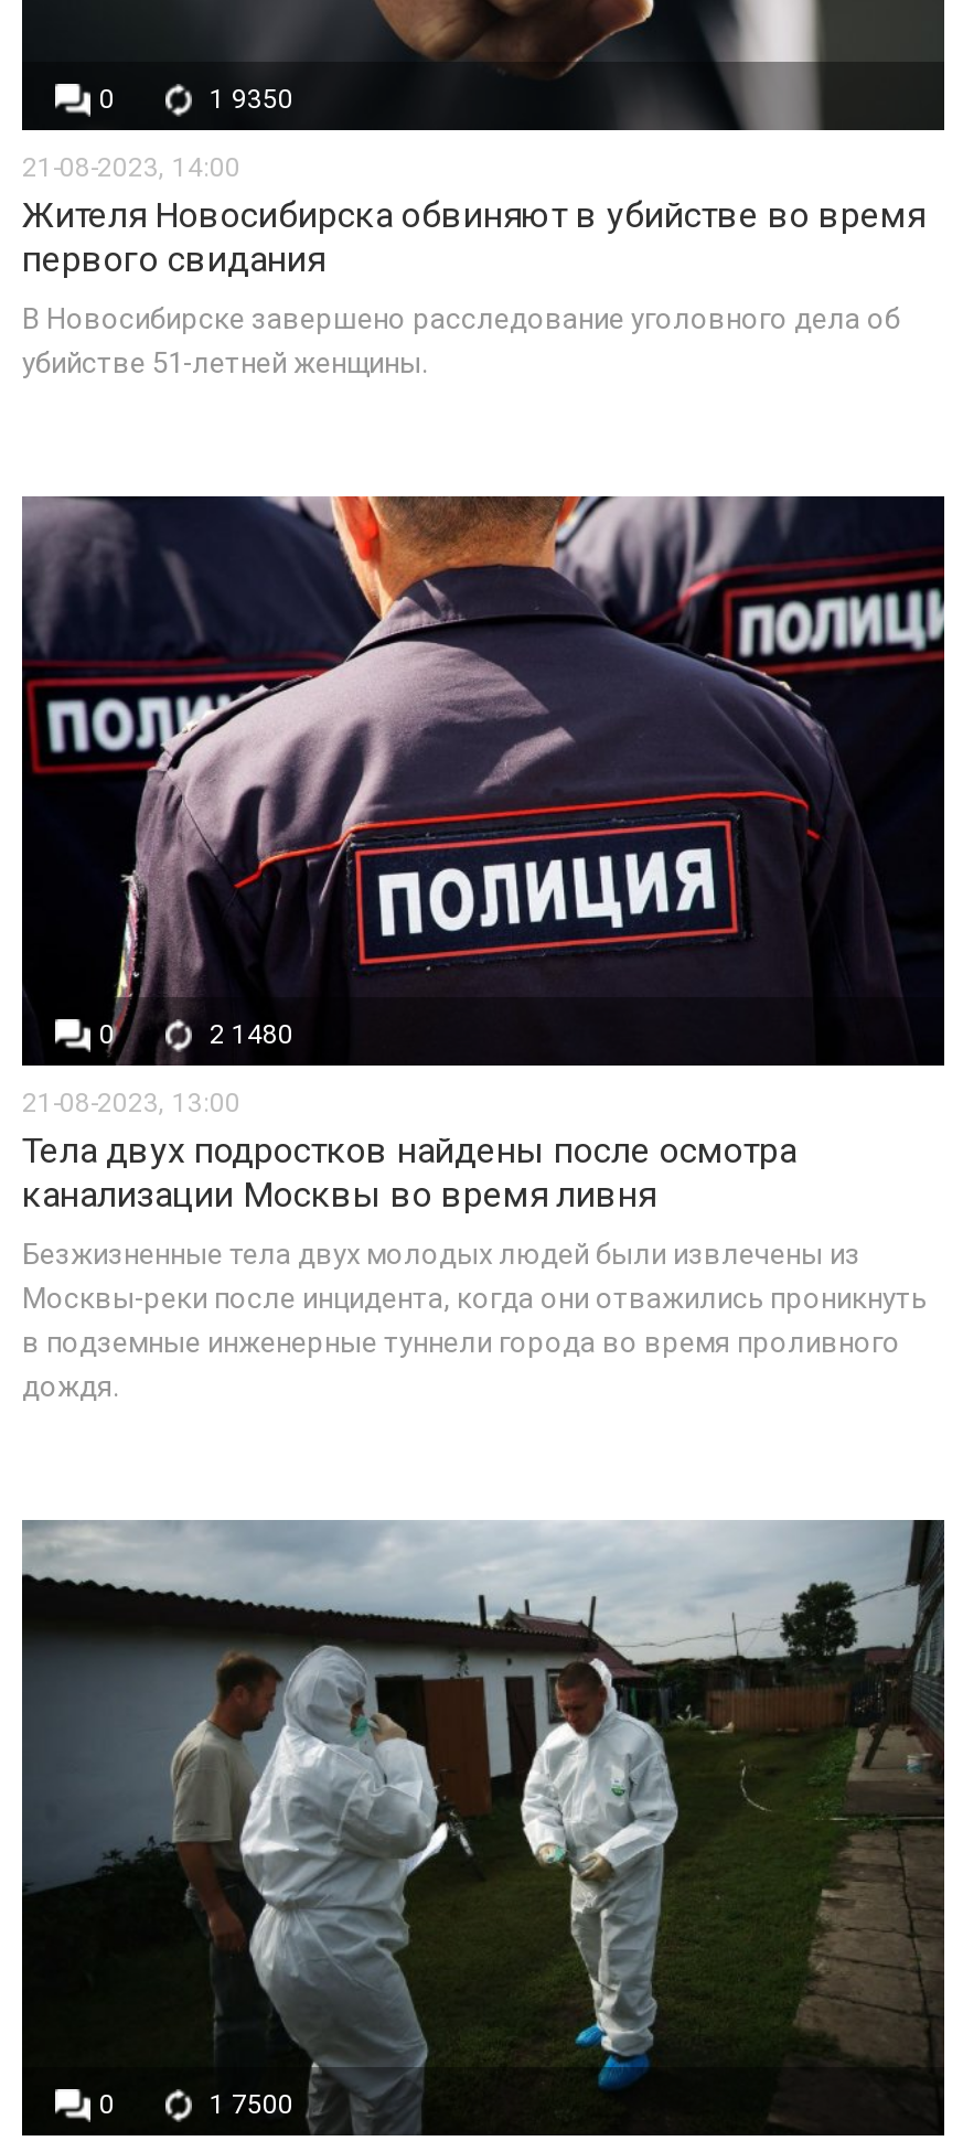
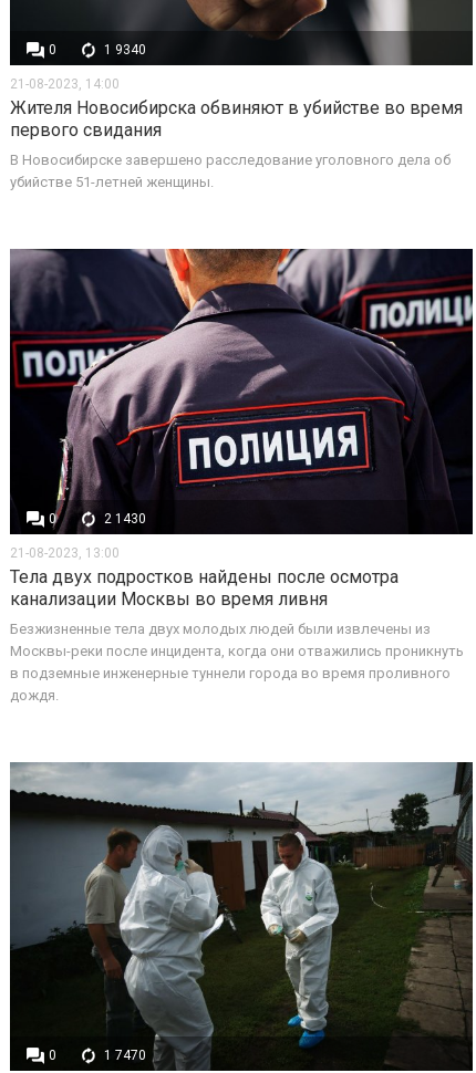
[210,83,293,114] 1 9350 -> [104,41,146,57] 1 9340
[210,1020,293,1051] 2 1480 -> [104,511,146,527] 2 1430
[210,2089,293,2120] 1 7500 -> [104,1048,146,1063] 1 7470

